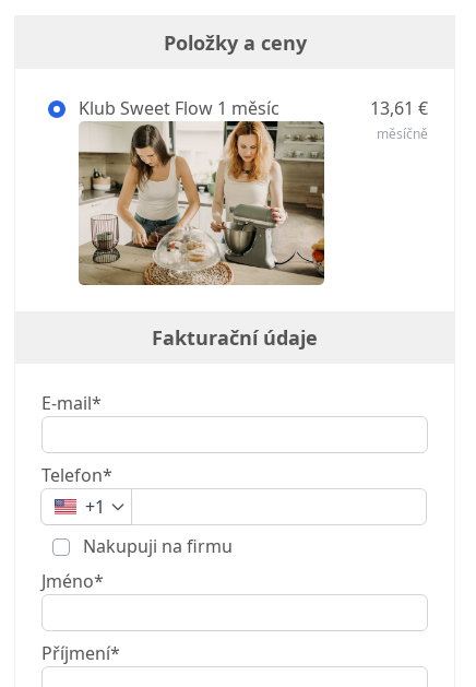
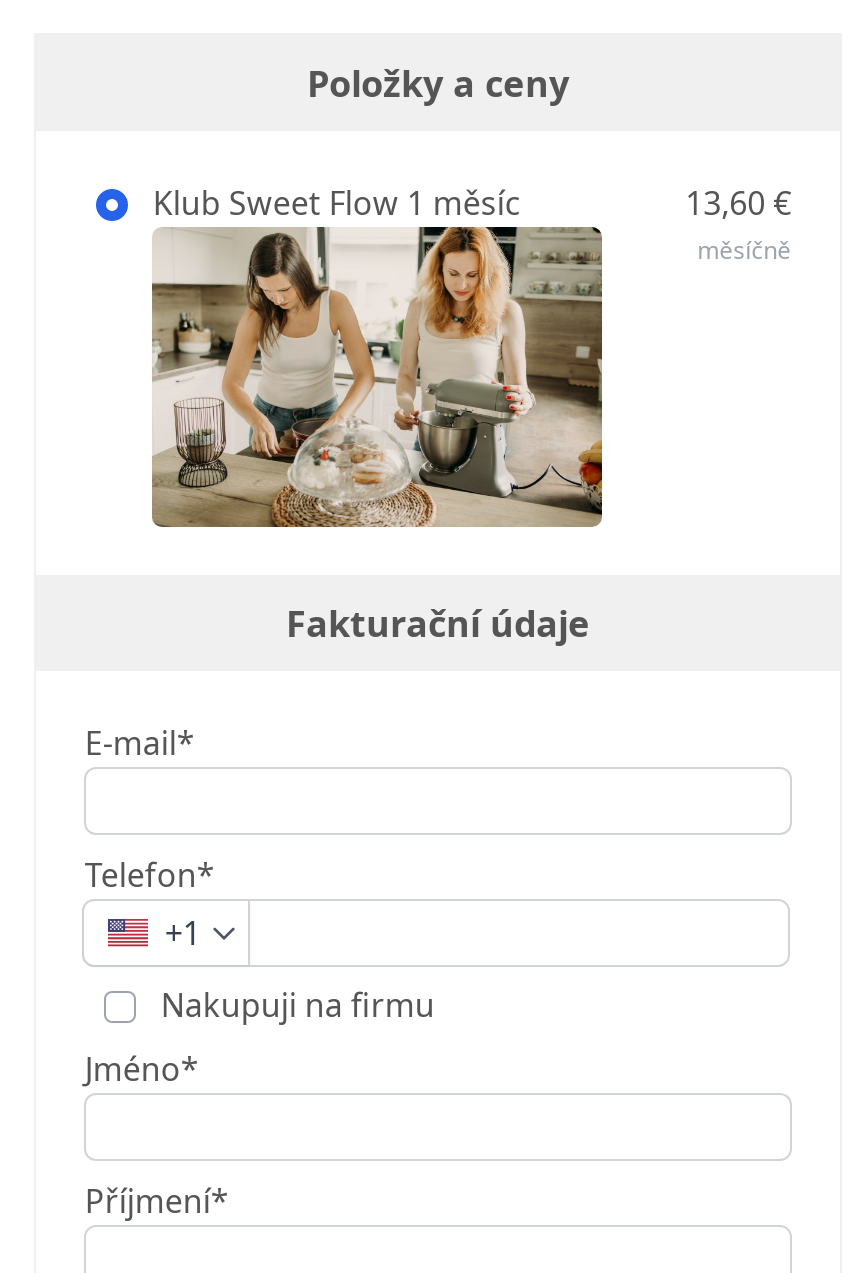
[370,96,428,120] 13,61 € -> [685,181,791,225] 13,60 €

